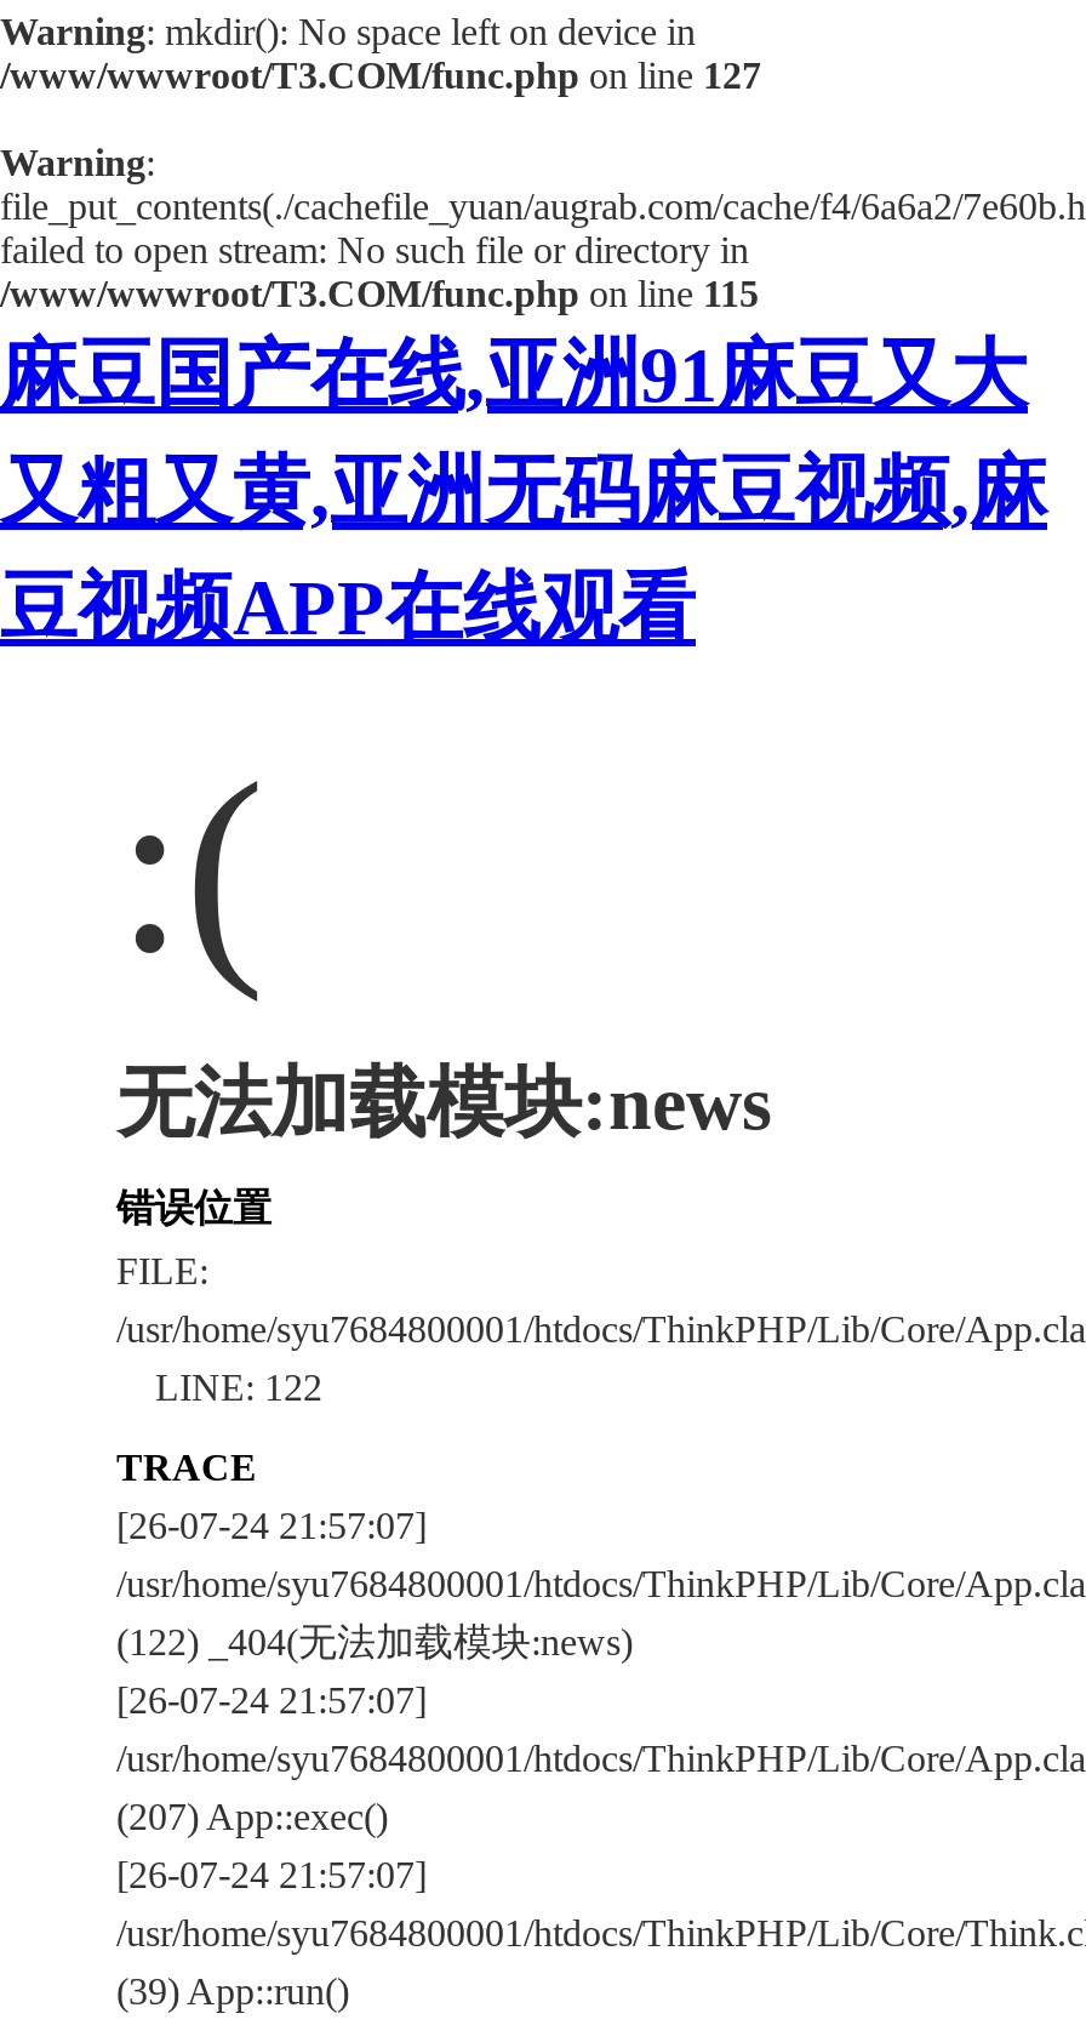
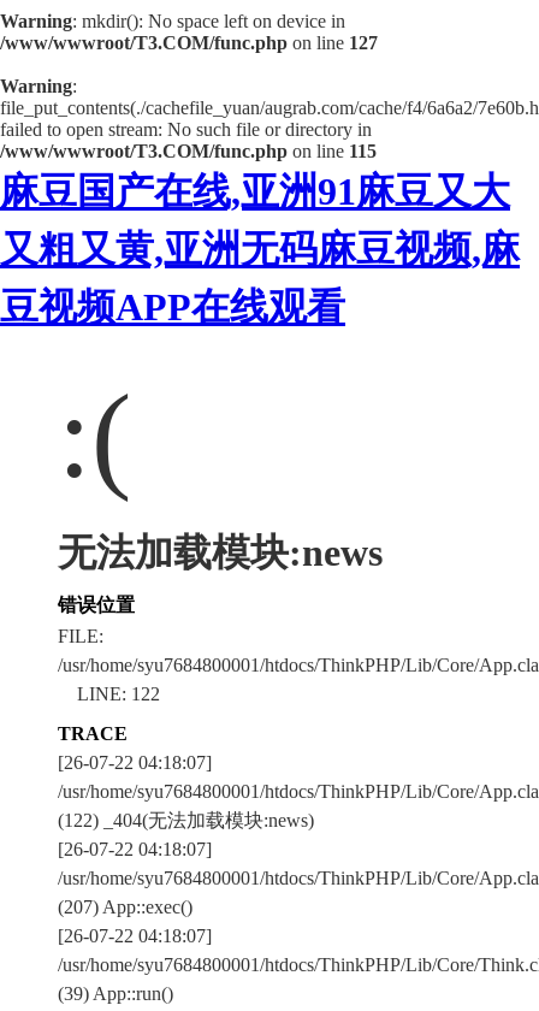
[116,1505,427,1546] [26-07-24 21:57:07] -> [58,752,212,773] [26-07-22 04:18:07]
[116,1679,427,1721] [26-07-24 21:57:07] -> [58,839,212,859] [26-07-22 04:18:07]
[116,1854,427,1895] [26-07-24 21:57:07] -> [58,926,212,946] [26-07-22 04:18:07]

